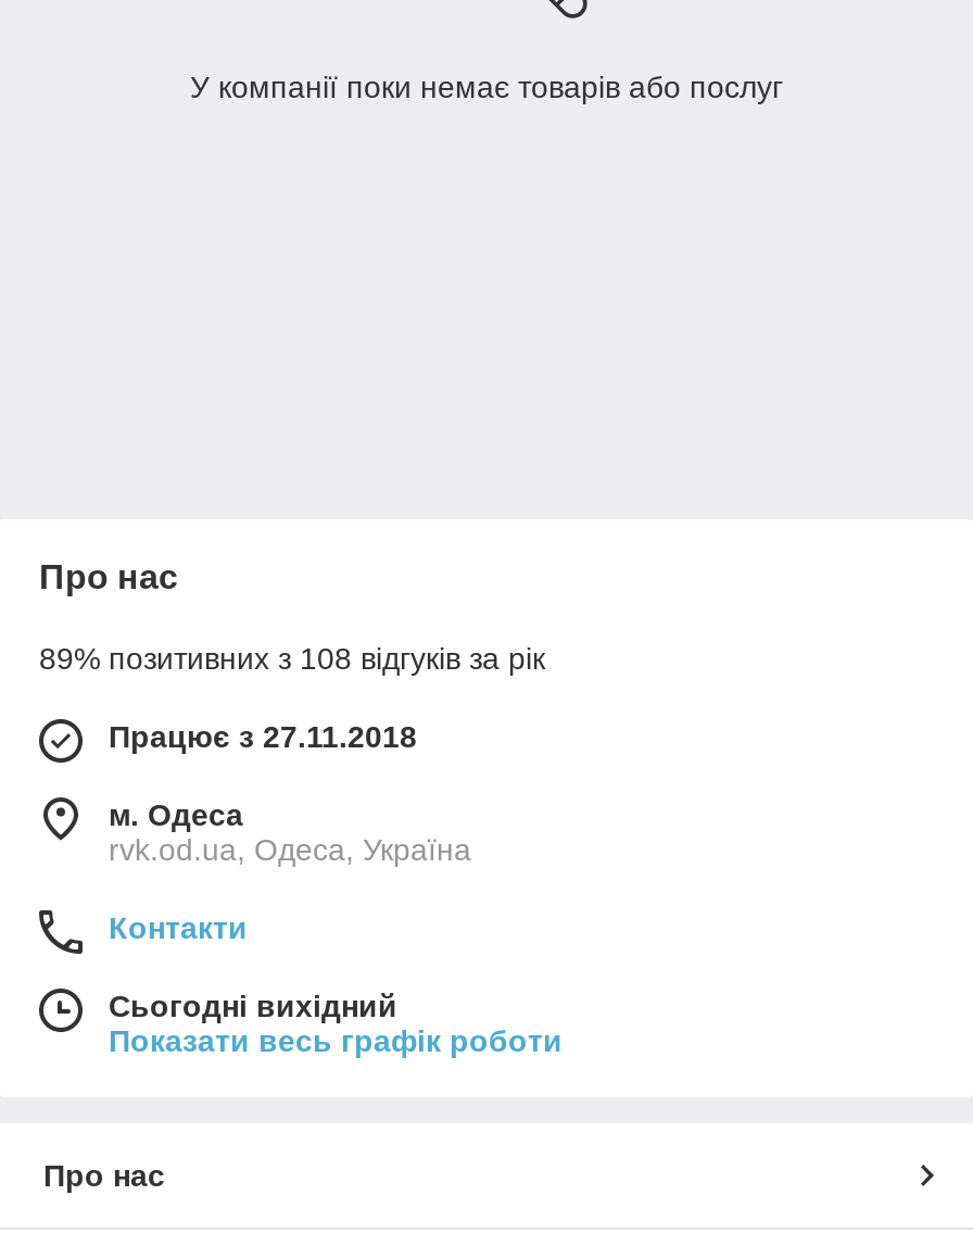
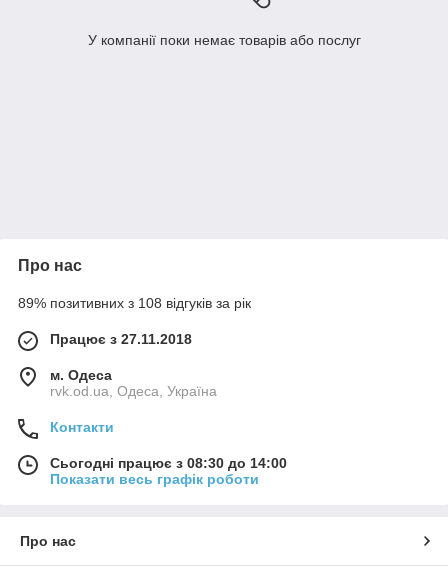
[109,990,397,1024] Сьогодні вихідний -> [50,455,287,471] Сьогодні працює з 08:30 до 14:00

